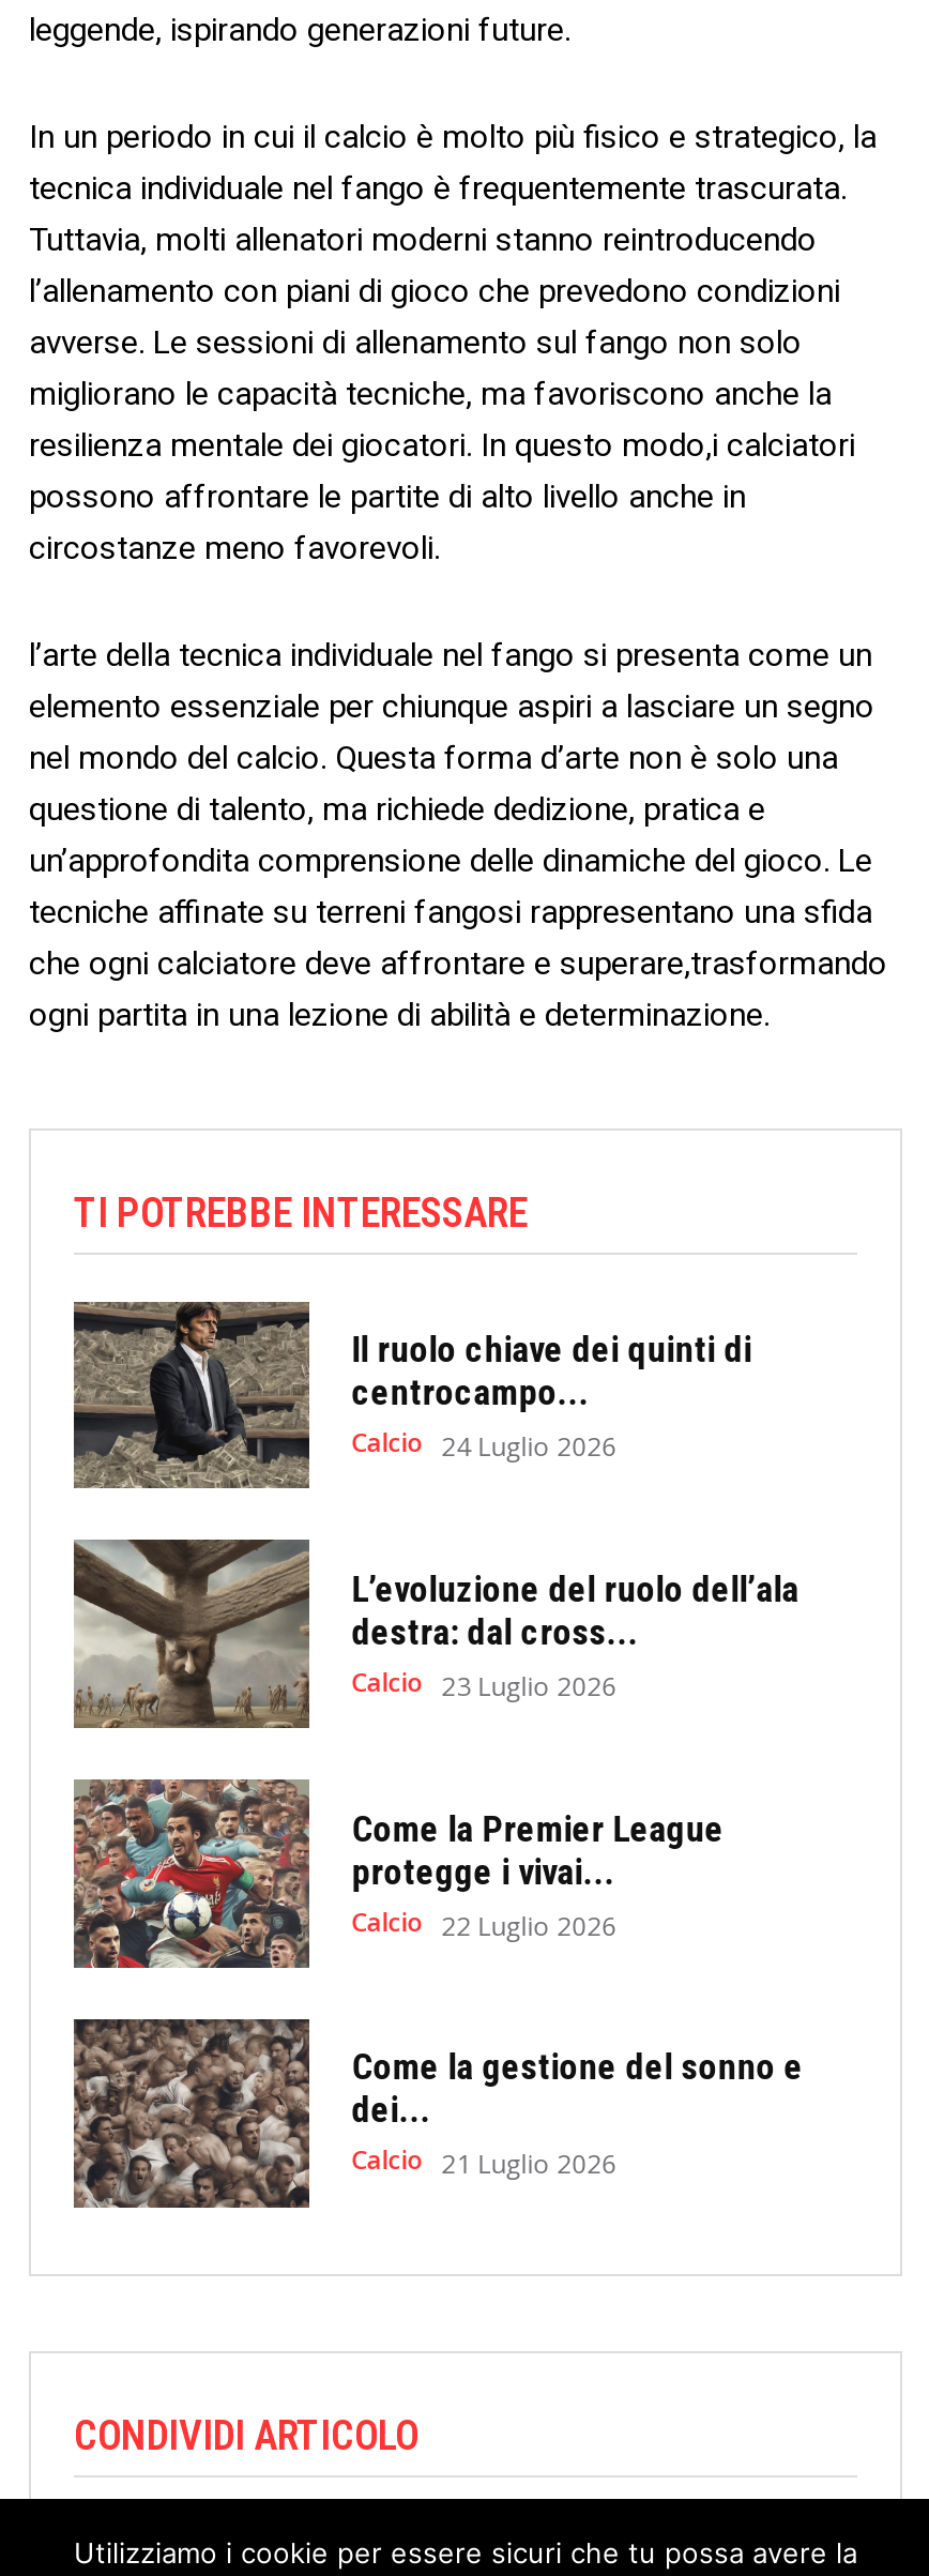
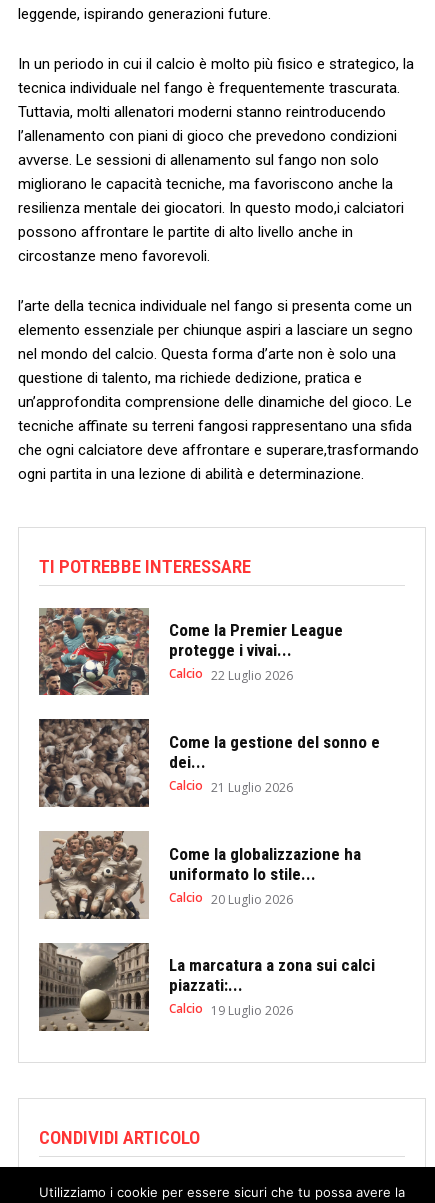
[74,1304,799,1704] [image] | Il ruolo chiave dei quinti di | centrocampo... | Calcio 24 Luglio 2026 | L’evoluzione del ruolo dell’ala | destra: dal cross... | Calcio 23 Luglio 2026 -> none
[74,1540,309,1728] [image] -> none
moved [70,1775,803,2183] -> [37,605,380,796]: [image] | Come la Premier League | protegge i vivai... | Calcio 22 Luglio 2026 | Come la gestione del sonno e | dei... | Calcio 21 Luglio 2026
none -> [39,943,149,1031] [image]
none -> [40,831,375,1019] [image] | Come la globalizzazione ha | uniformato lo stile... | Calcio 20 Luglio 2026 | La marcatura a zona sui calci | piazzati:... | Calcio 19 Luglio 2026

